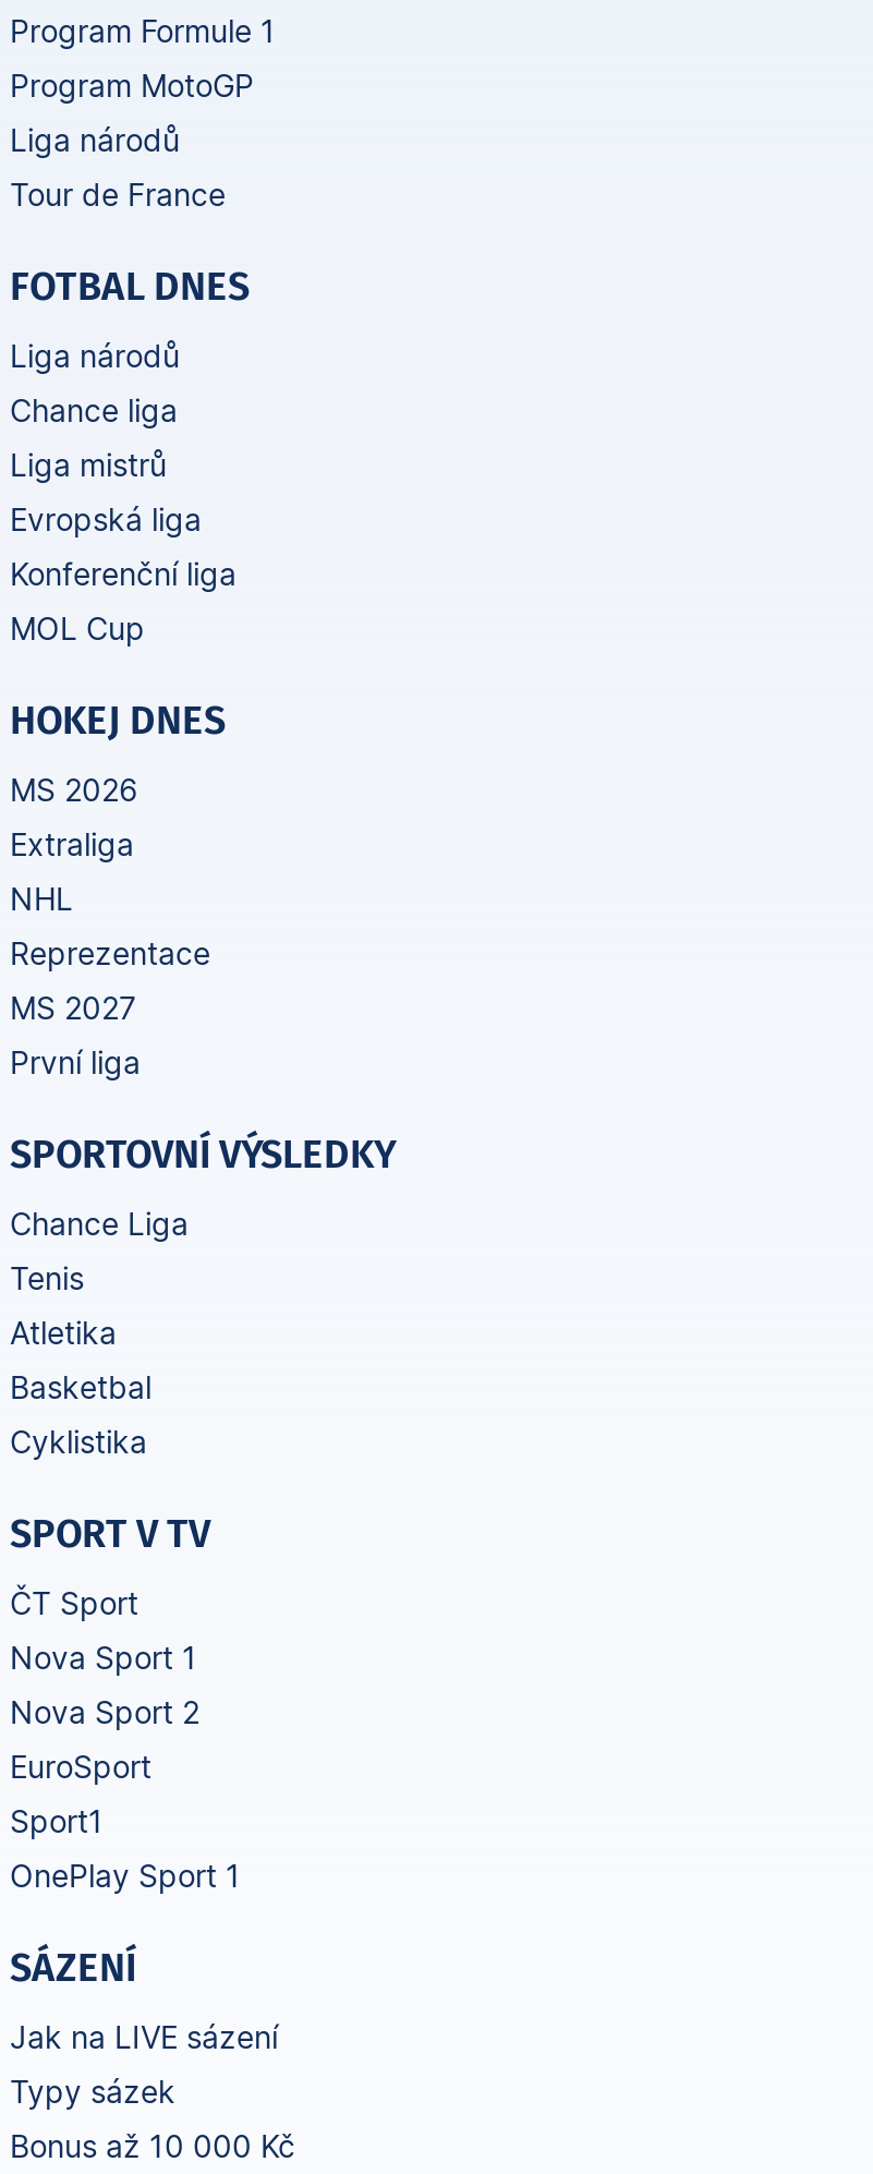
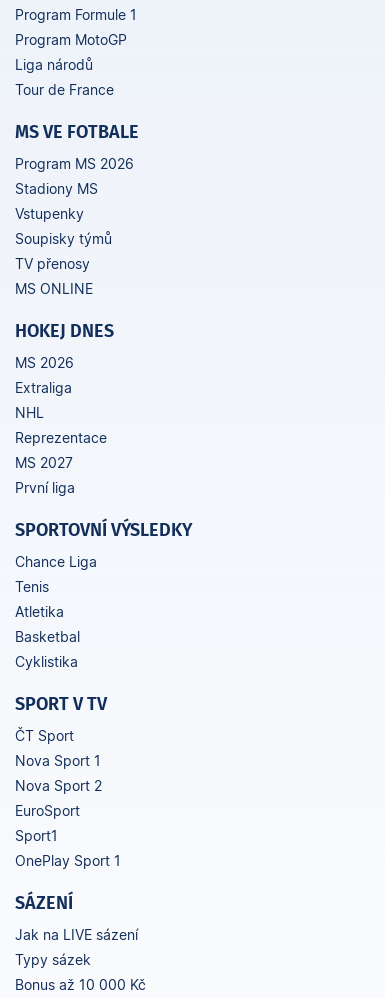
[10,263,250,311] FOTBAL DNES -> [15,121,139,143] MS VE FOTBALE
[10,337,180,374] Liga národů -> [15,155,134,172] Program MS 2026
[10,391,178,428] Chance liga -> [15,180,98,197] Stadiony MS
[10,446,167,483] Liga mistrů -> [15,205,84,222] Vstupenky
[10,500,202,537] Evropská liga -> [15,230,112,247] Soupisky týmů
[10,555,237,592] Konferenční liga -> [15,255,90,272] TV přenosy
[10,609,145,646] MOL Cup -> [15,280,93,297] MS ONLINE

